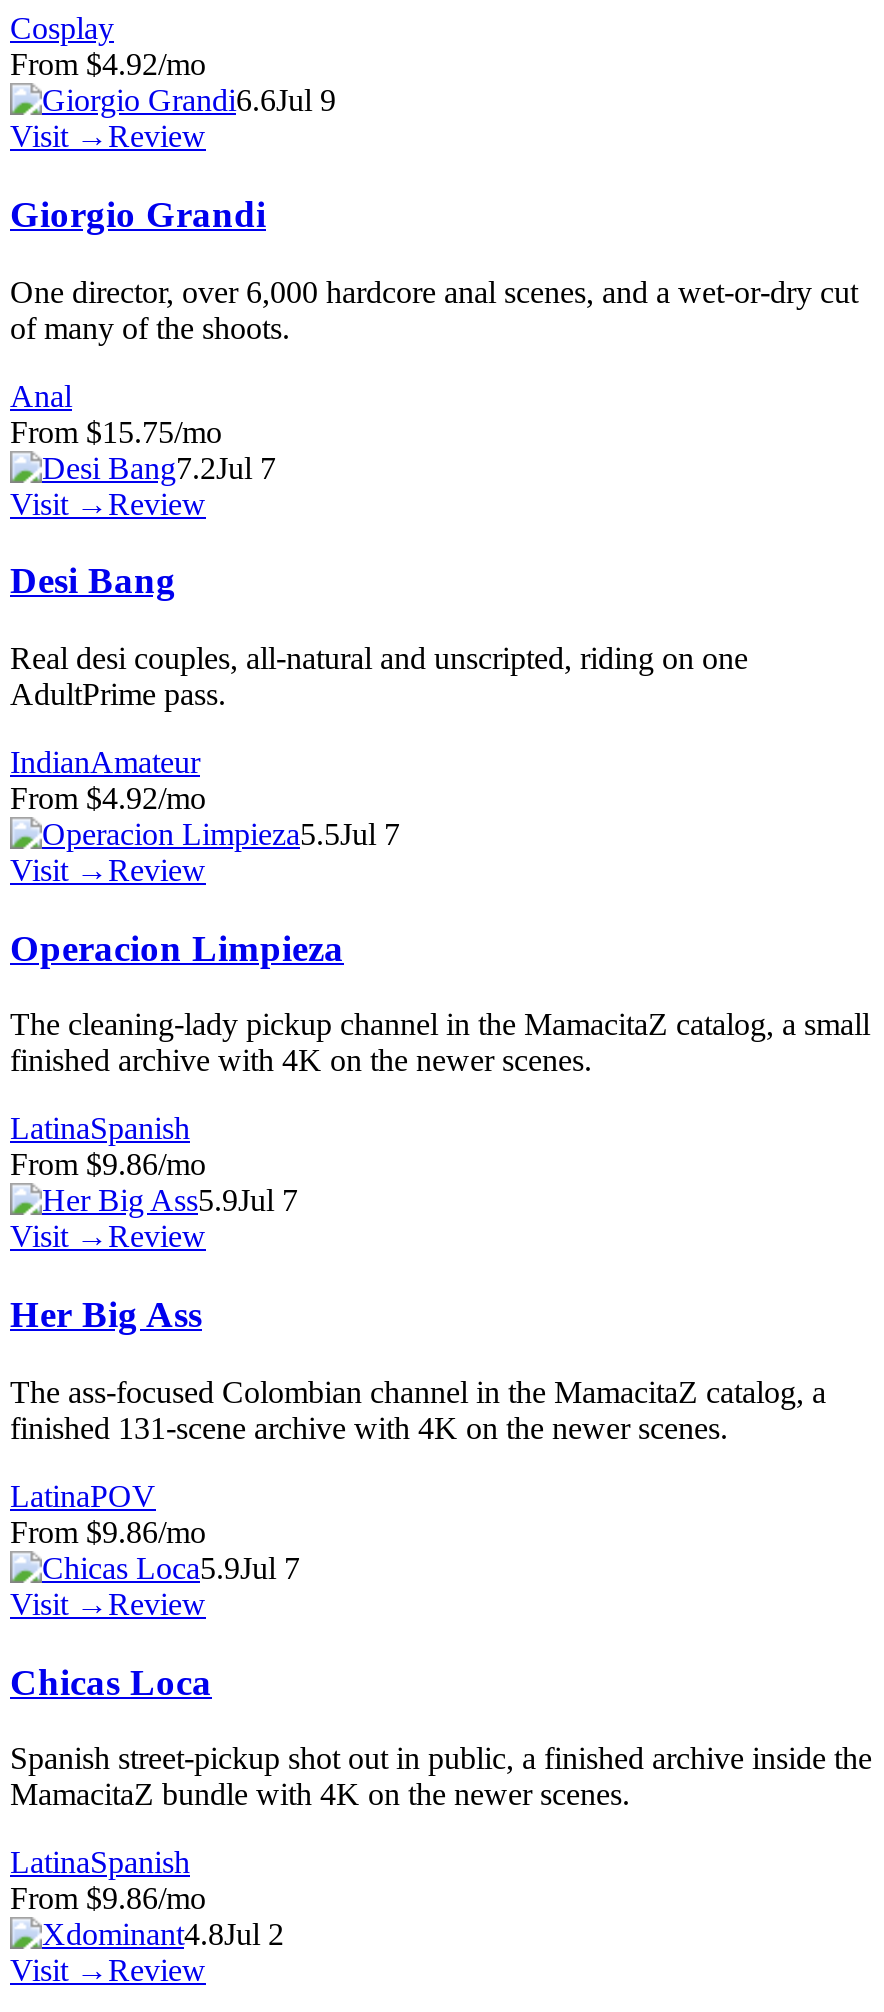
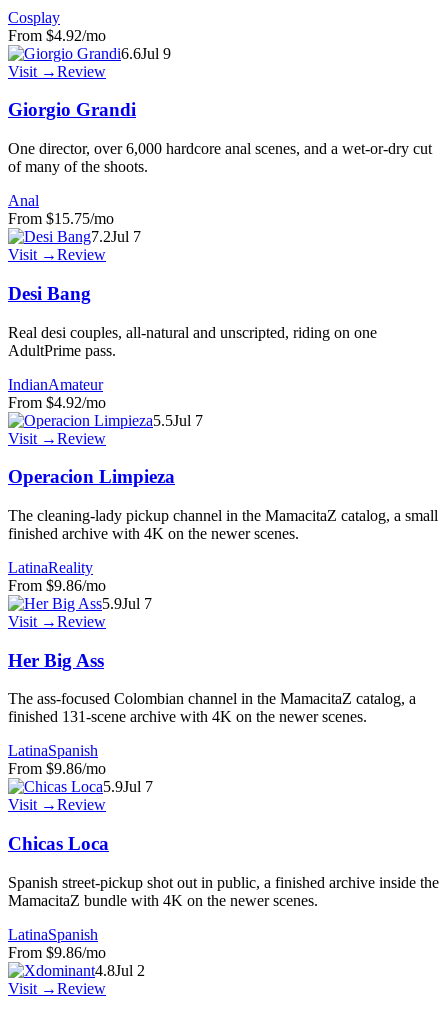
[10,1112,190,1146] LatinaSpanish -> [8,559,93,576] LatinaReality
[10,1479,156,1513] LatinaPOV -> [8,742,98,759] LatinaSpanish

